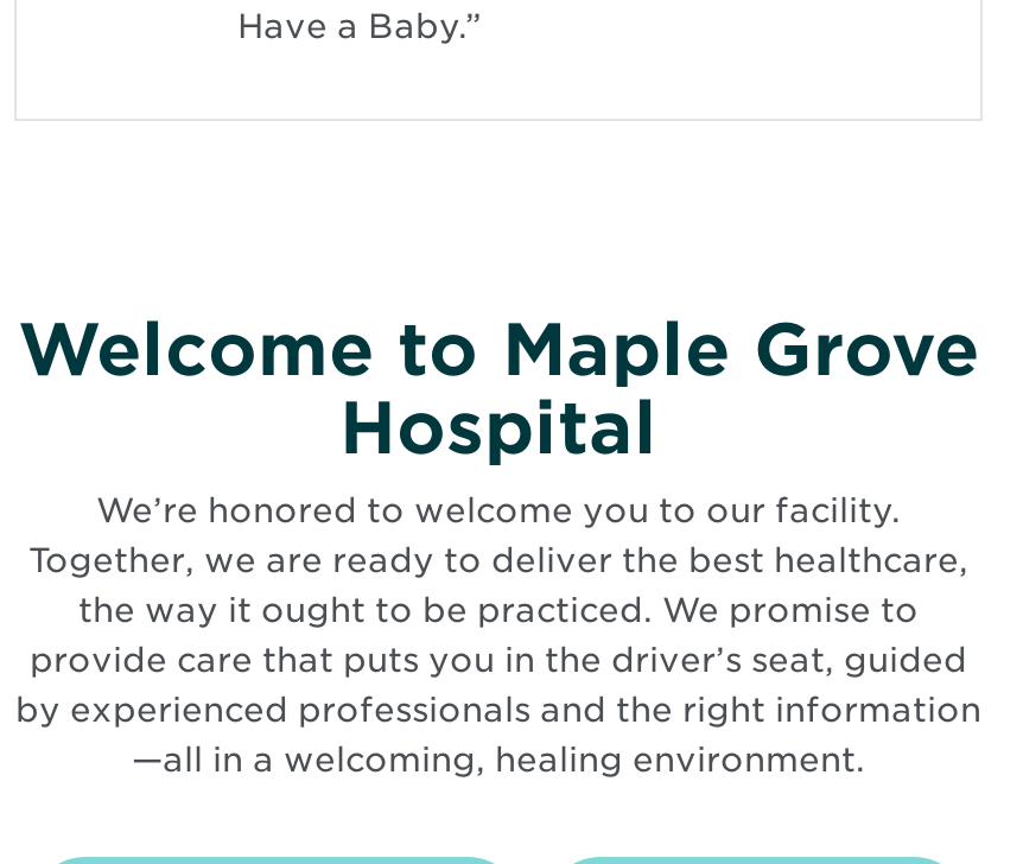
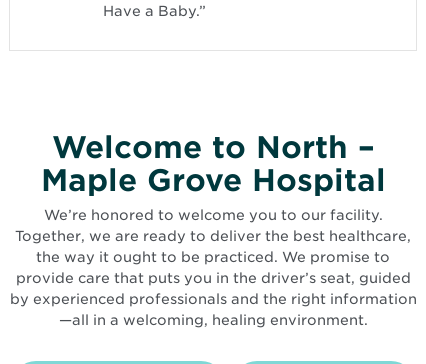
[18,307,979,470] Welcome to Maple Grove | Hospital -> [40,129,385,198] Welcome to North – | Maple Grove Hospital

